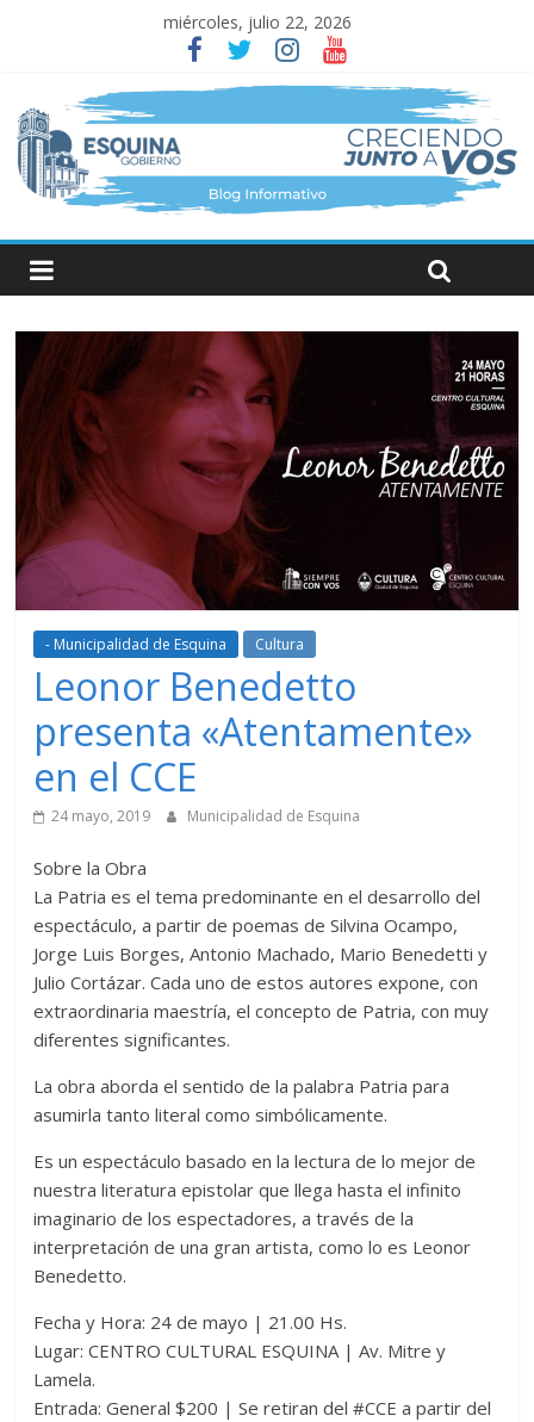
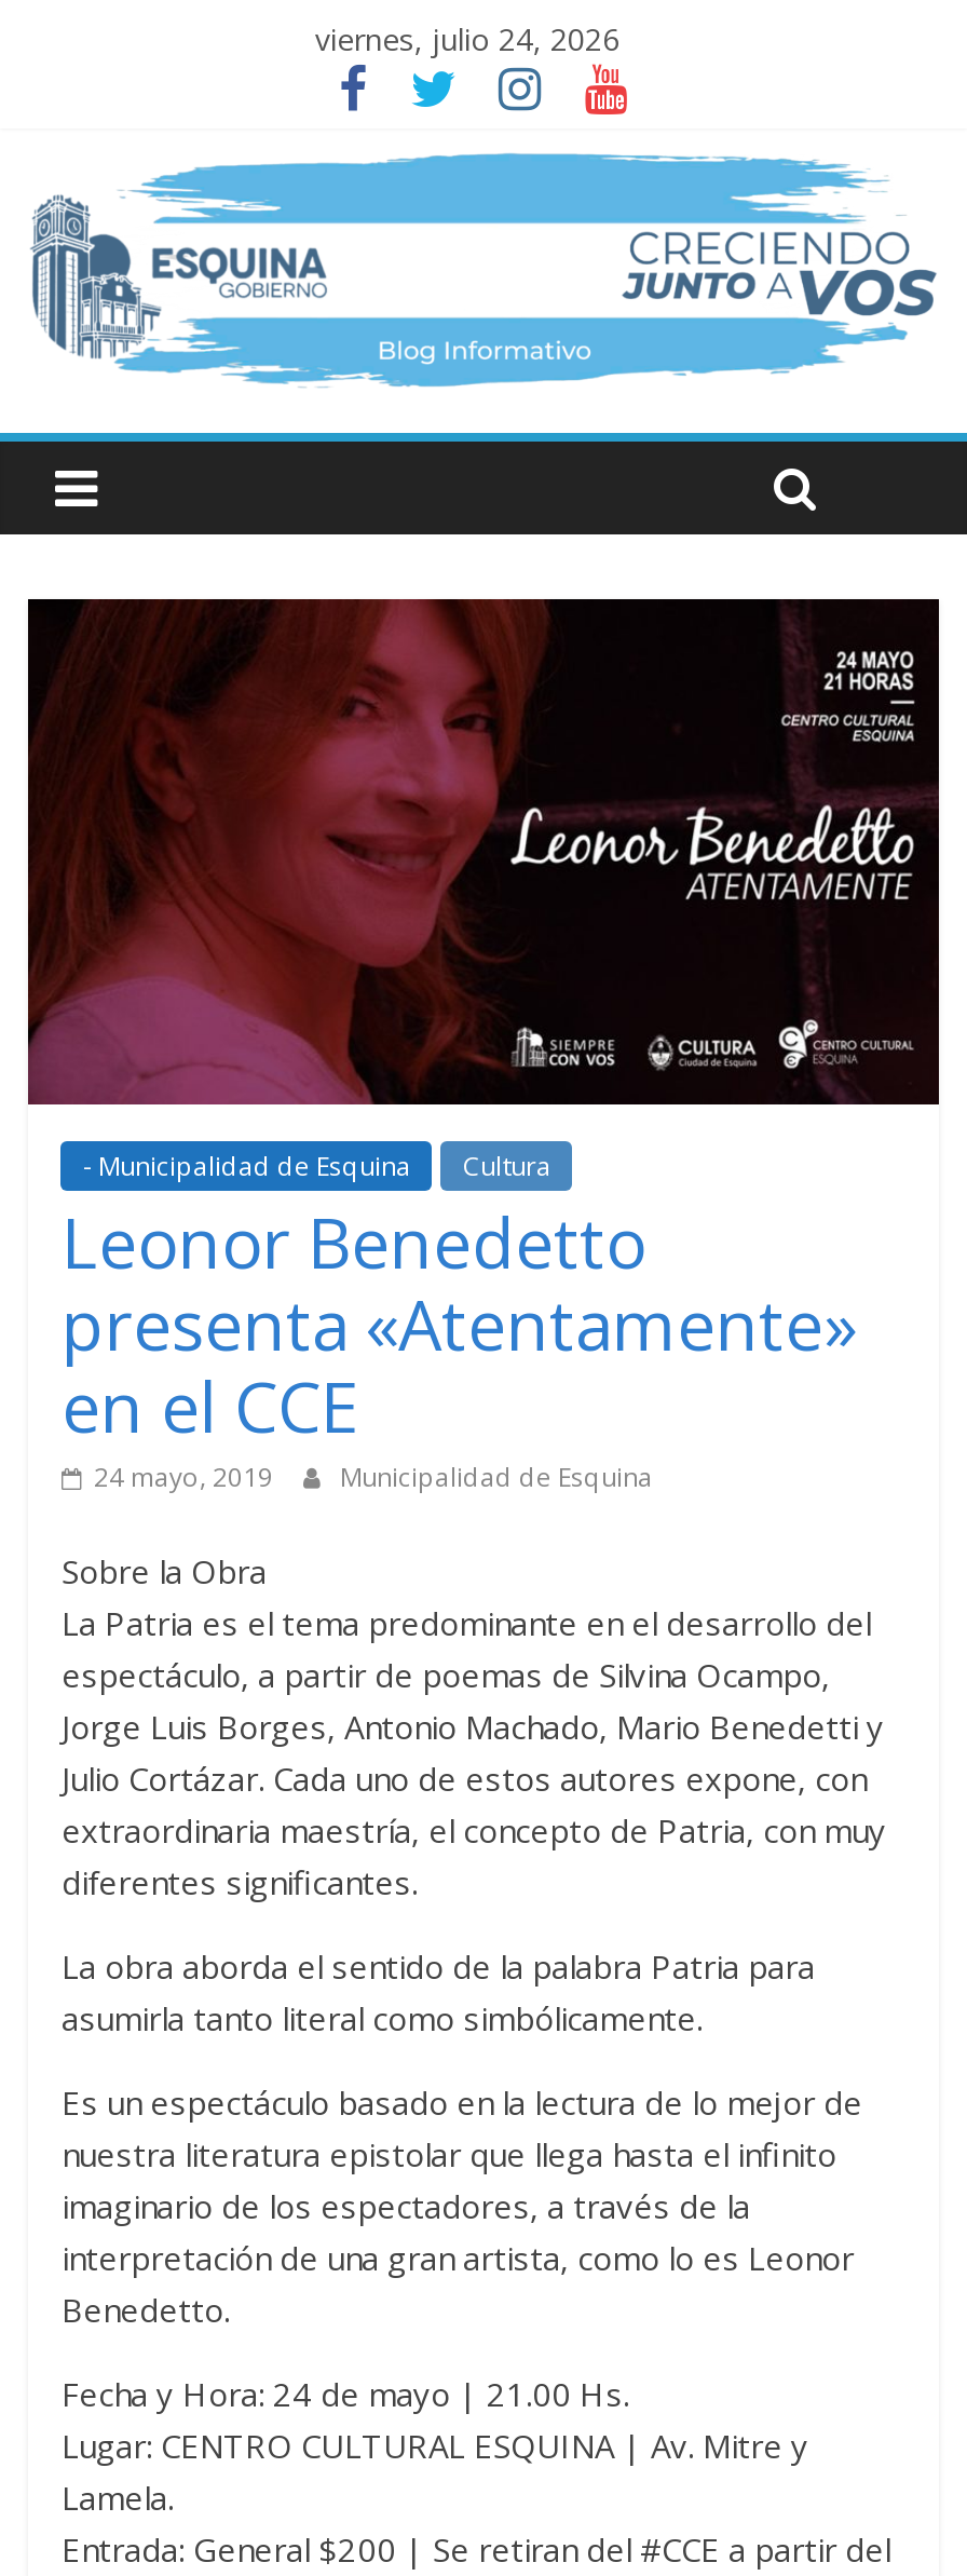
[164,11,352,33] miércoles, julio 22, 2026 -> [315,18,619,59] viernes, julio 24, 2026

